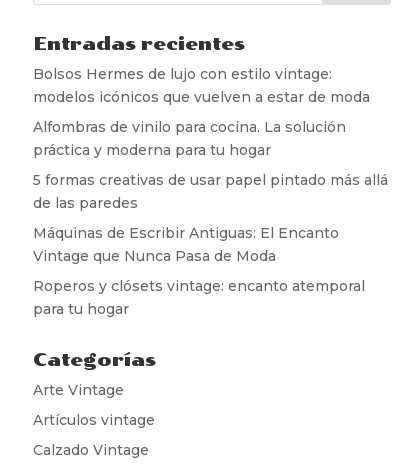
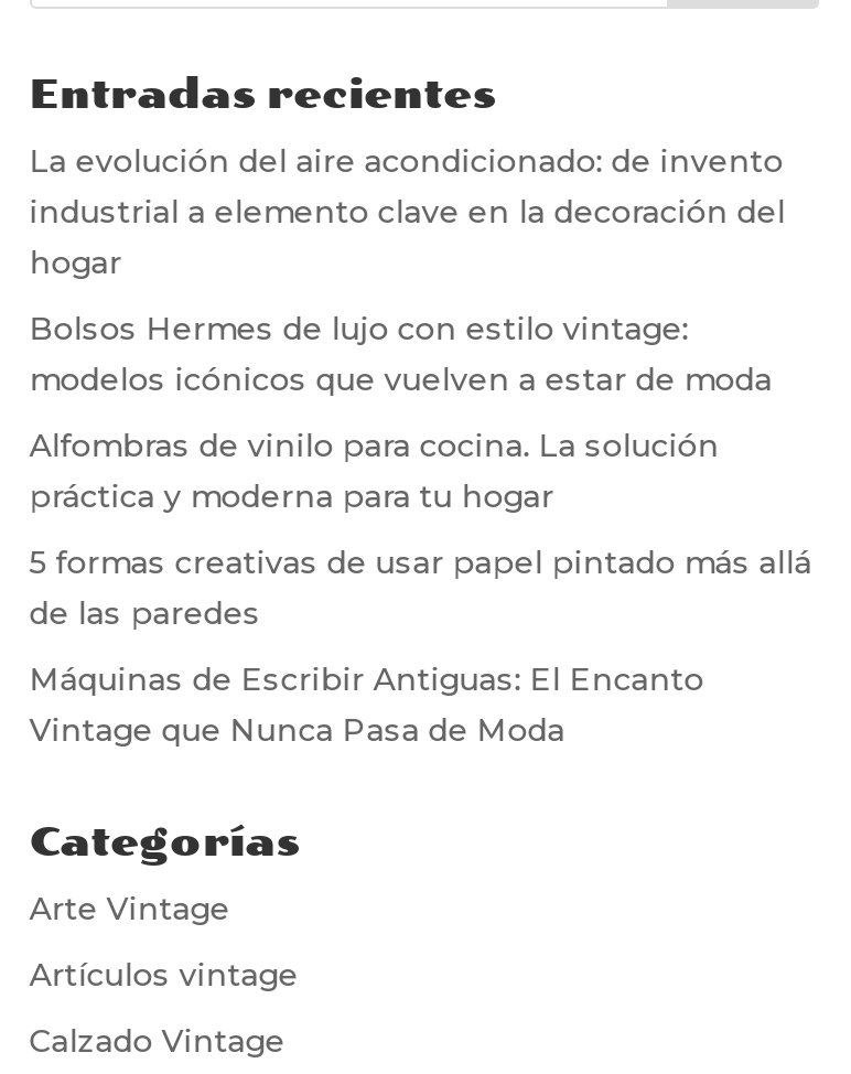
none -> [29,141,786,282] La evolución del aire acondicionado: de invento | industrial a elemento clave en la decoración del | hogar
moved [33,65,388,265] -> [29,308,812,749]: Bolsos Hermes de lujo con estilo vintage: | modelos icónicos que vuelven a estar de moda | Alfombras de vinilo para cocina. La solución | práctica y moderna para tu hogar | 5 formas creativas de usar papel pintado más allá | de las paredes | Máquinas de Escribir Antiguas: El Encanto | Vintage que Nunca Pasa de Moda
[33,277,365,318] Roperos y clósets vintage: encanto atemporal | para tu hogar -> none

